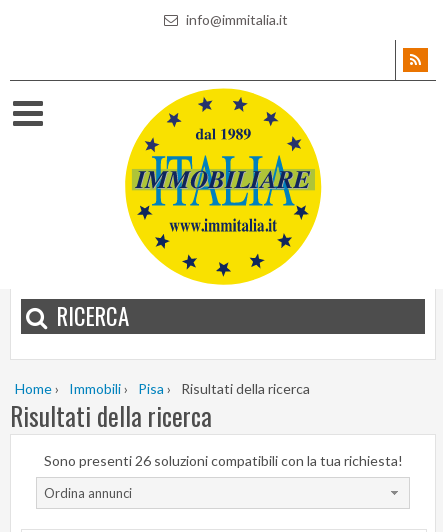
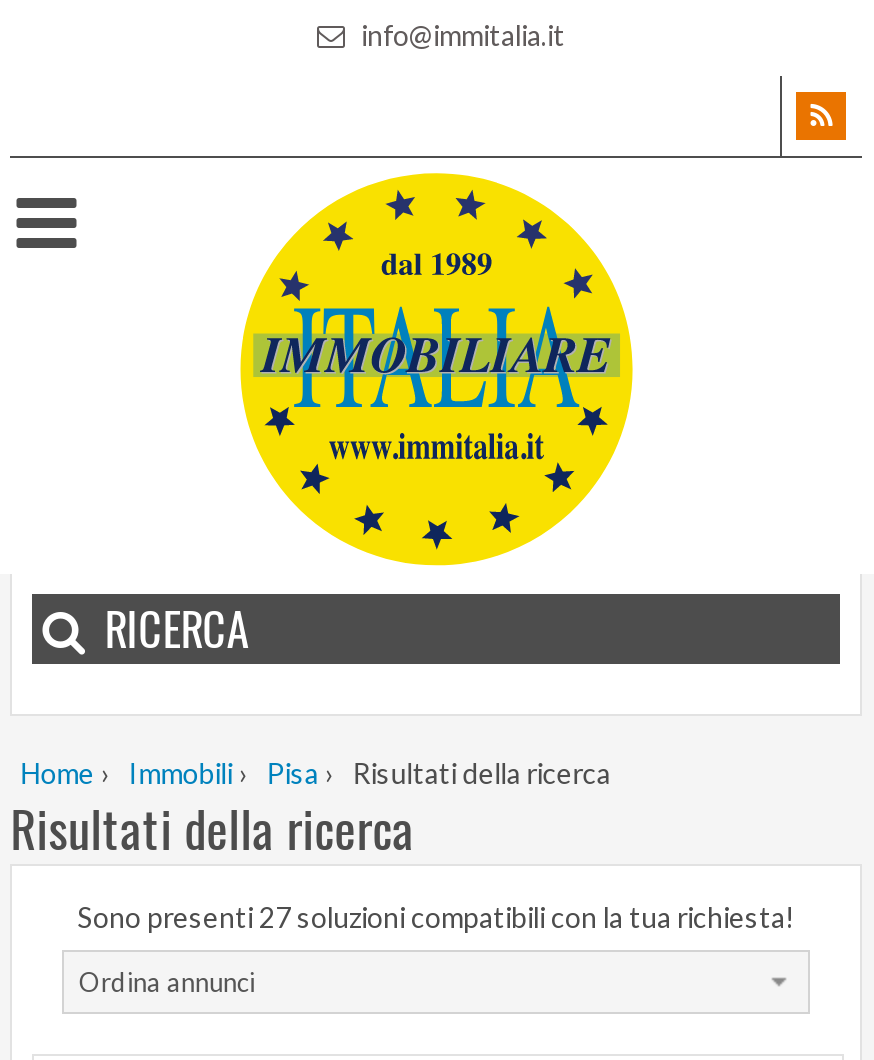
[43,452,402,469] Sono presenti 26 soluzioni compatibili con la tua richiesta! -> [77,900,795,934] Sono presenti 27 soluzioni compatibili con la tua richiesta!

